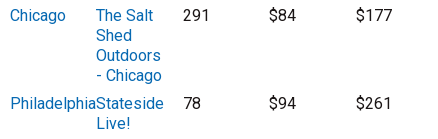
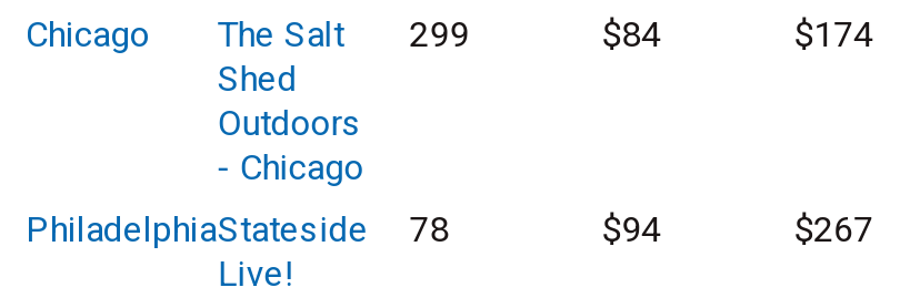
[10,6,210,25] Chicago The Salt 291 -> [26,13,470,55] Chicago The Salt 299
[356,6,392,25] $177 -> [794,13,874,55] $174
[356,94,392,113] $261 -> [794,208,874,250] $267

